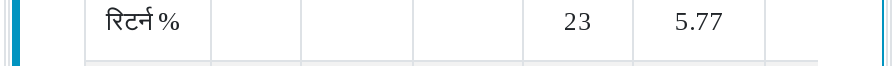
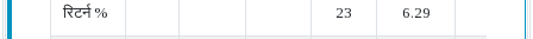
[675,6,723,36] 5.77 -> [402,4,430,21] 6.29

